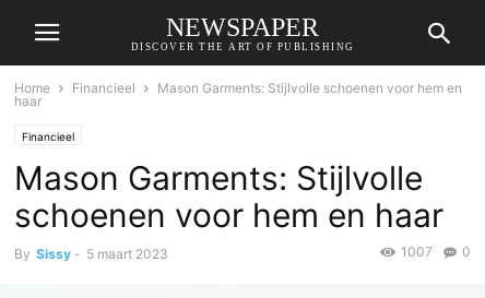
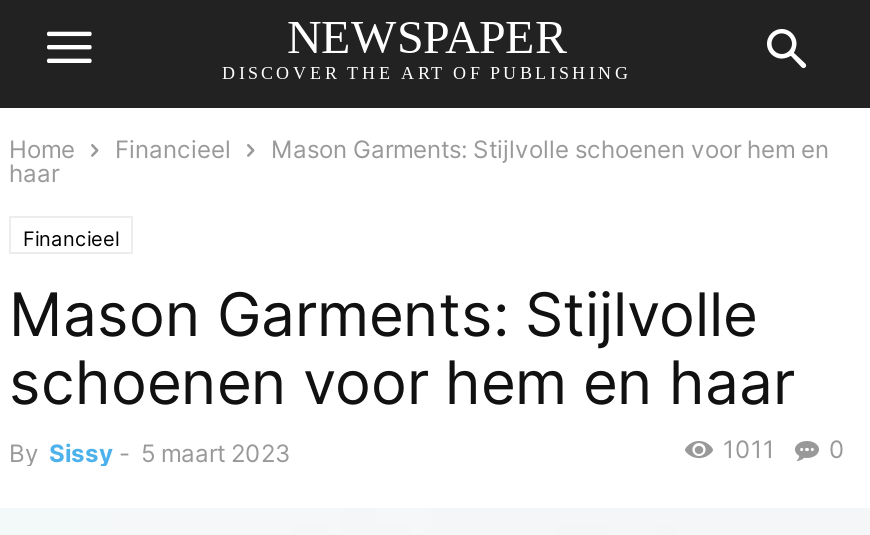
[401,243,471,260] 1007 0 -> [723,434,845,464] 1011 0

